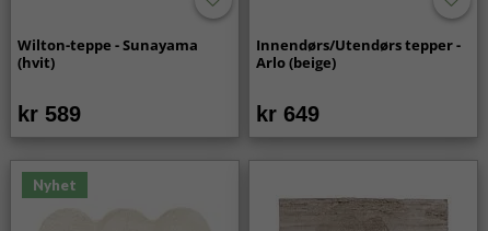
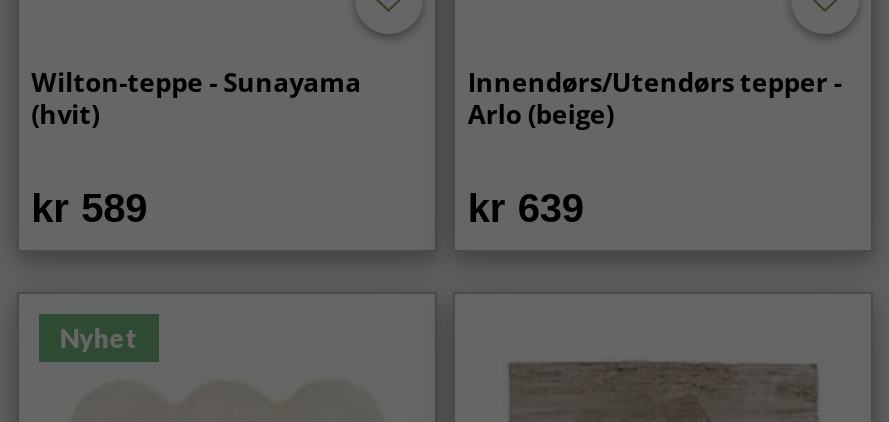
[256,102,320,126] kr 649 -> [468,186,584,230] kr 639

